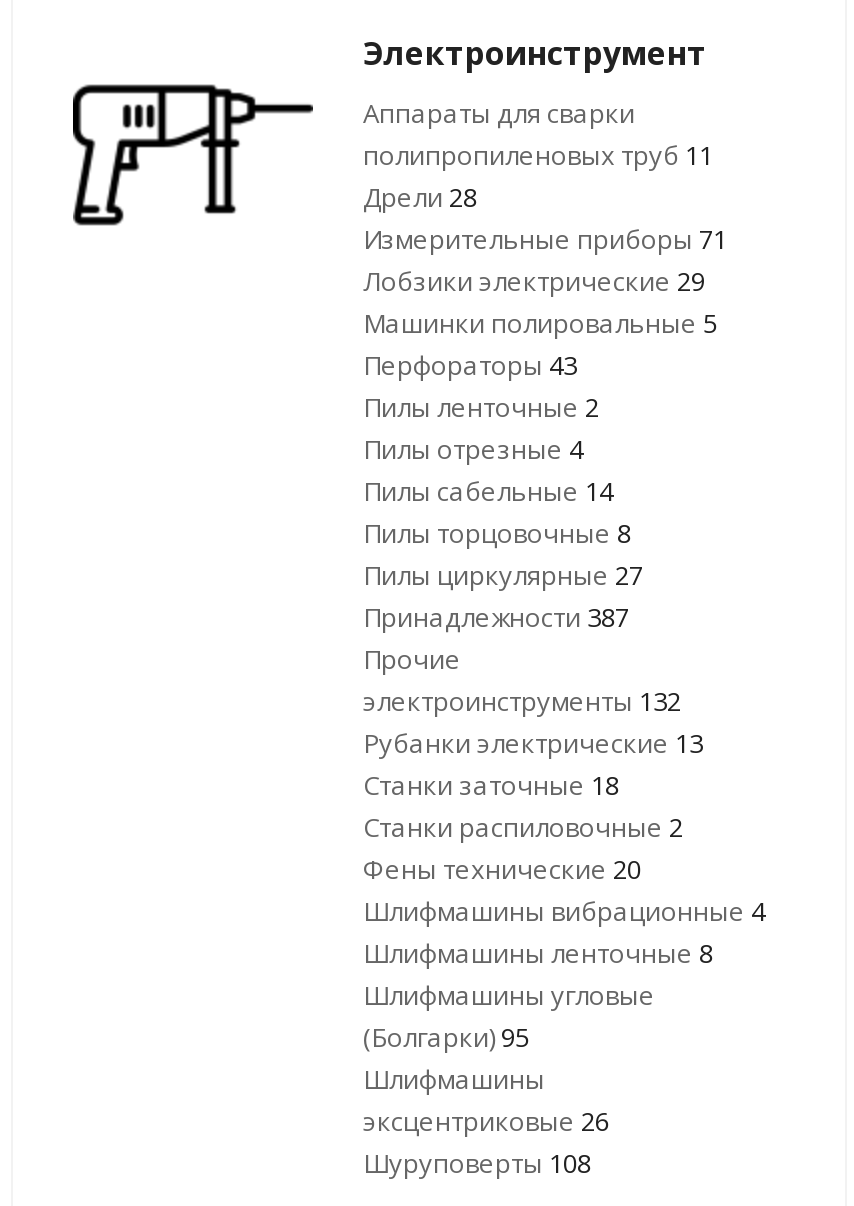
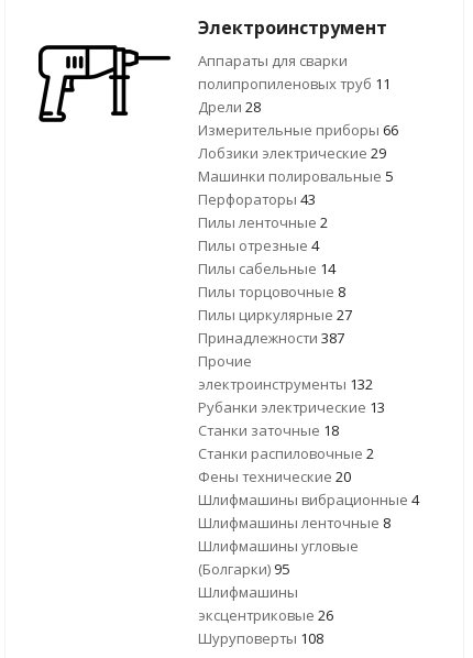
[363,221,727,257] Измерительные приборы 71 -> [198,120,398,140] Измерительные приборы 66

